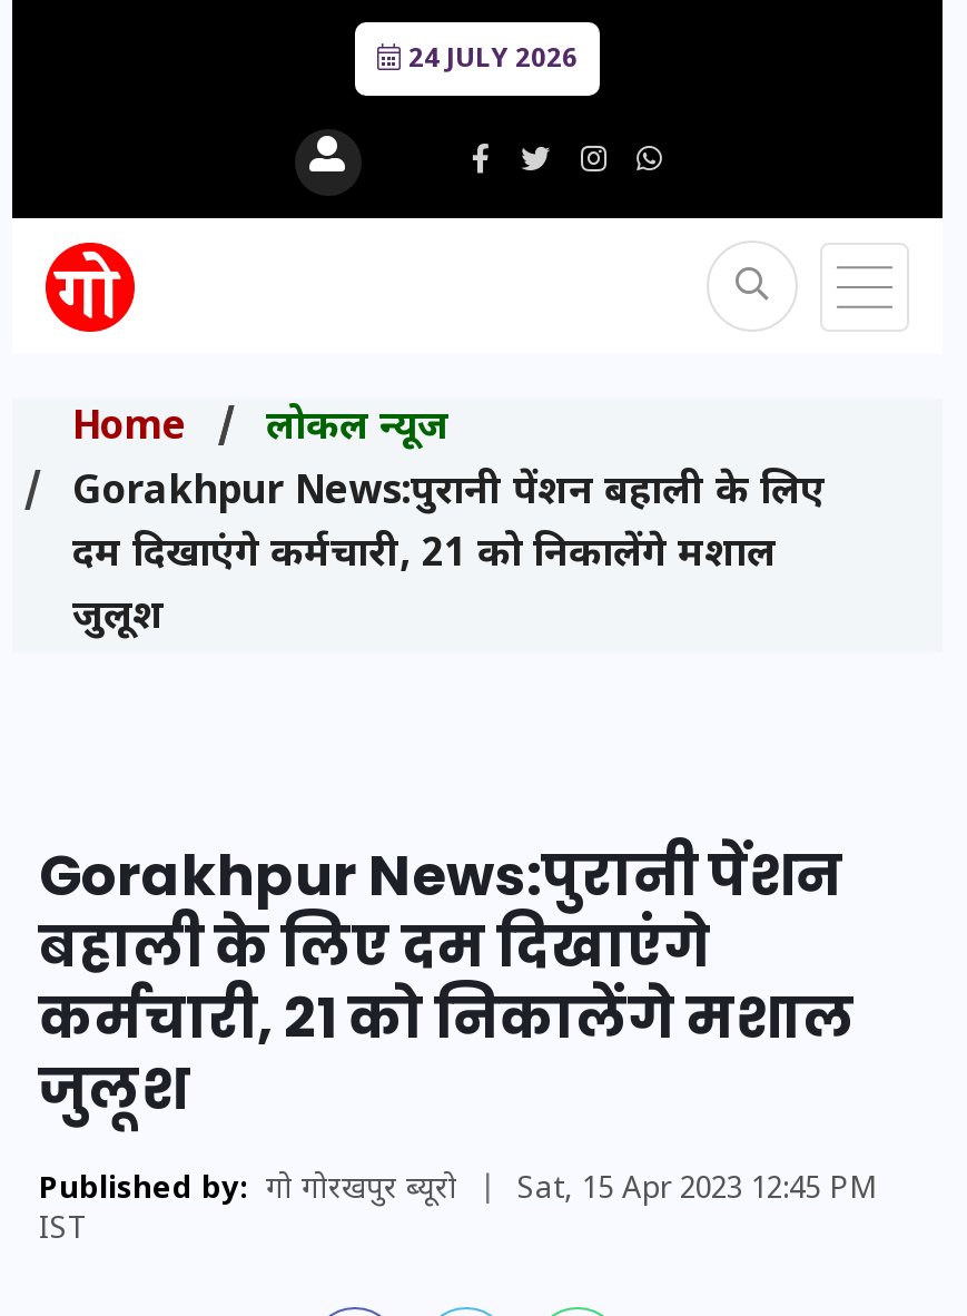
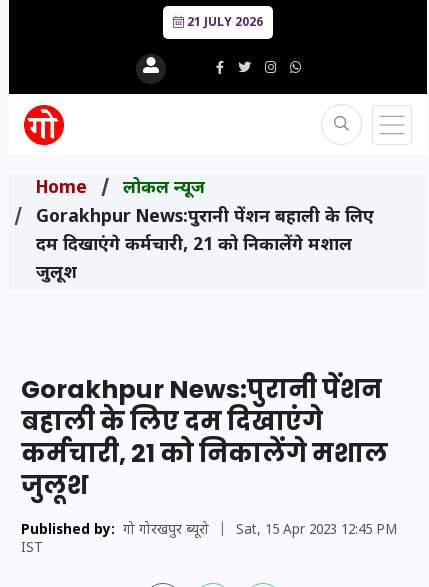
[402,42,578,78] 24 JULY 2026 -> [184,15,263,31] 21 JULY 2026

